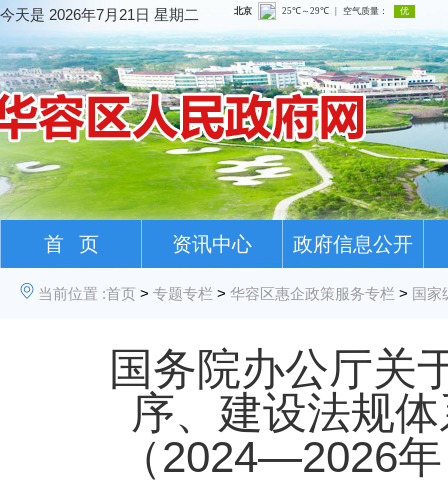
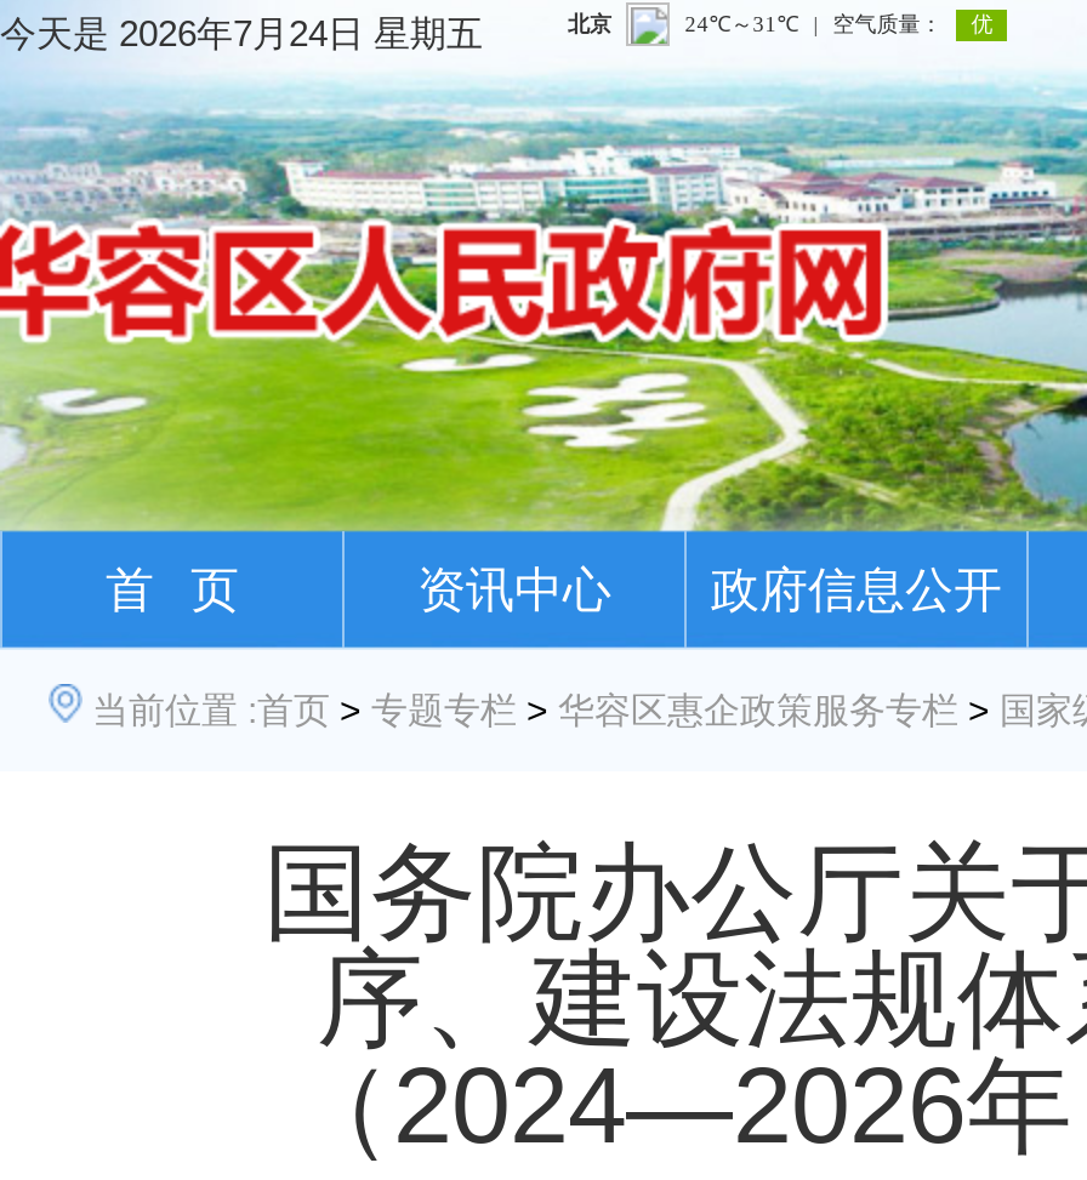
[0,6,199,23] 今天是2026年7月21日 星期二 -> [0,12,483,53] 今天是2026年7月24日 星期五

